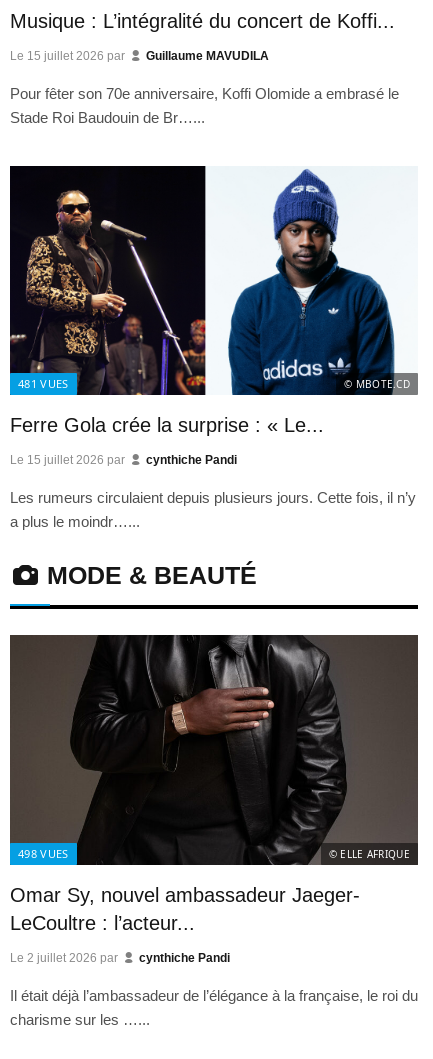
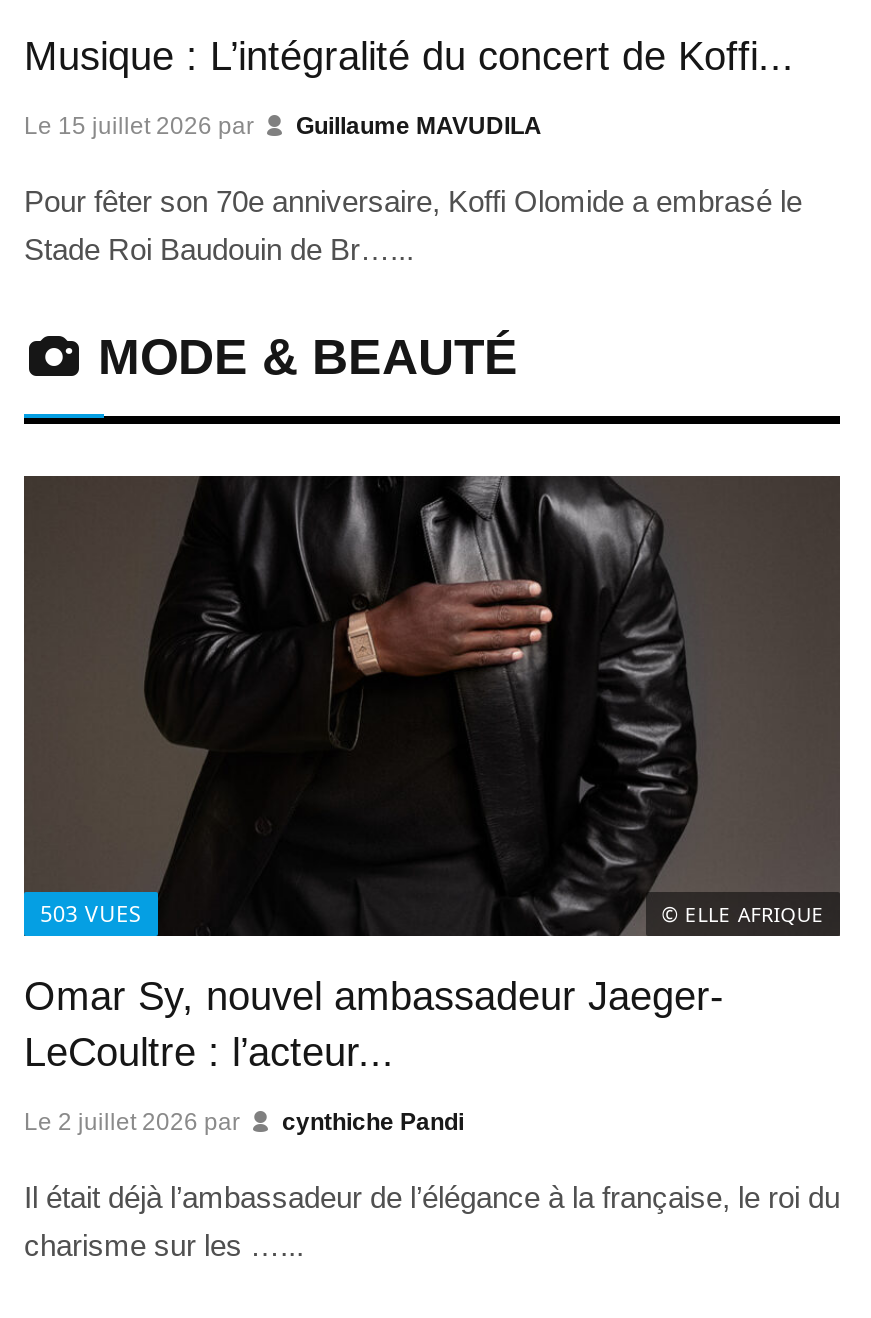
[9,165,416,530] [image] | 481 VUES | © MBOTE.CD | Ferre Gola crée la surprise : « Le... | Le 15 juillet 2026 par | cynthiche Pandi | Les rumeurs circulaient depuis plusieurs jours. Cette fois, il n’y | a plus le moindr…... -> none
[227,168,396,396] [image] -> none
[18,845,69,860] 498 VUES -> [40,897,141,927] 503 VUES

